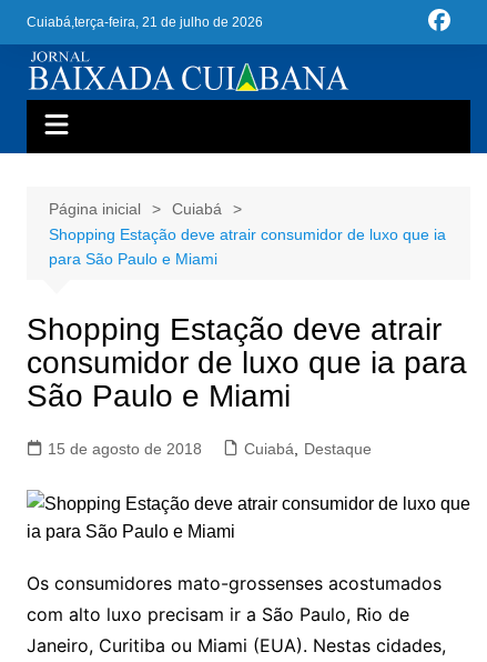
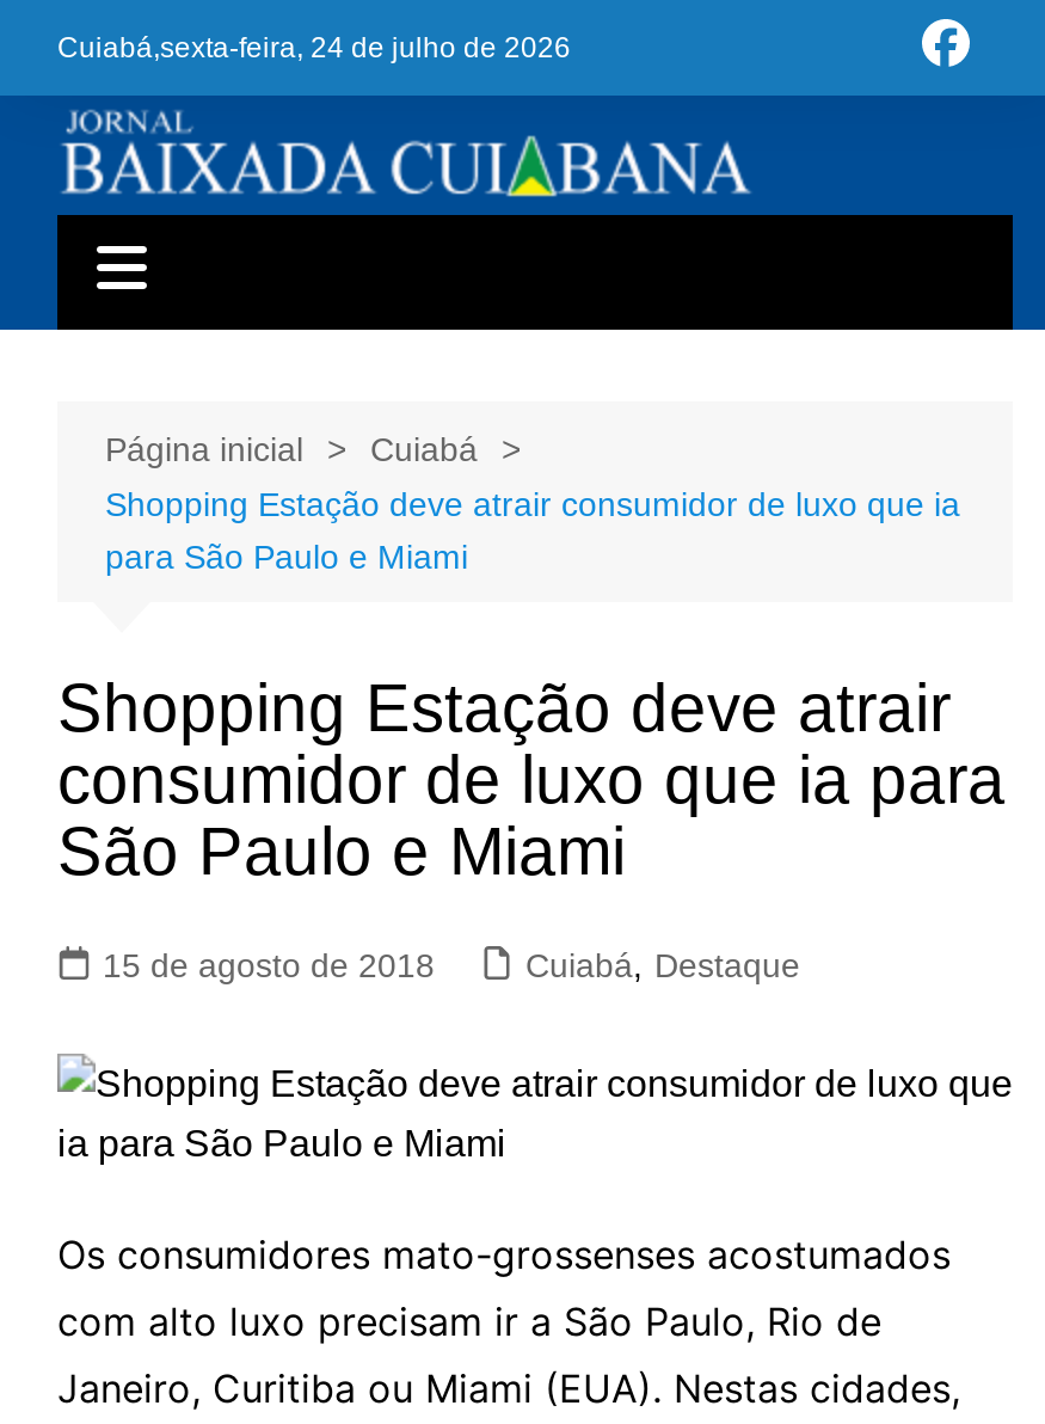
[27,14,263,29] Cuiabá,terça-feira, 21 de julho de 2026 -> [57,30,571,63] Cuiabá,sexta-feira, 24 de julho de 2026

